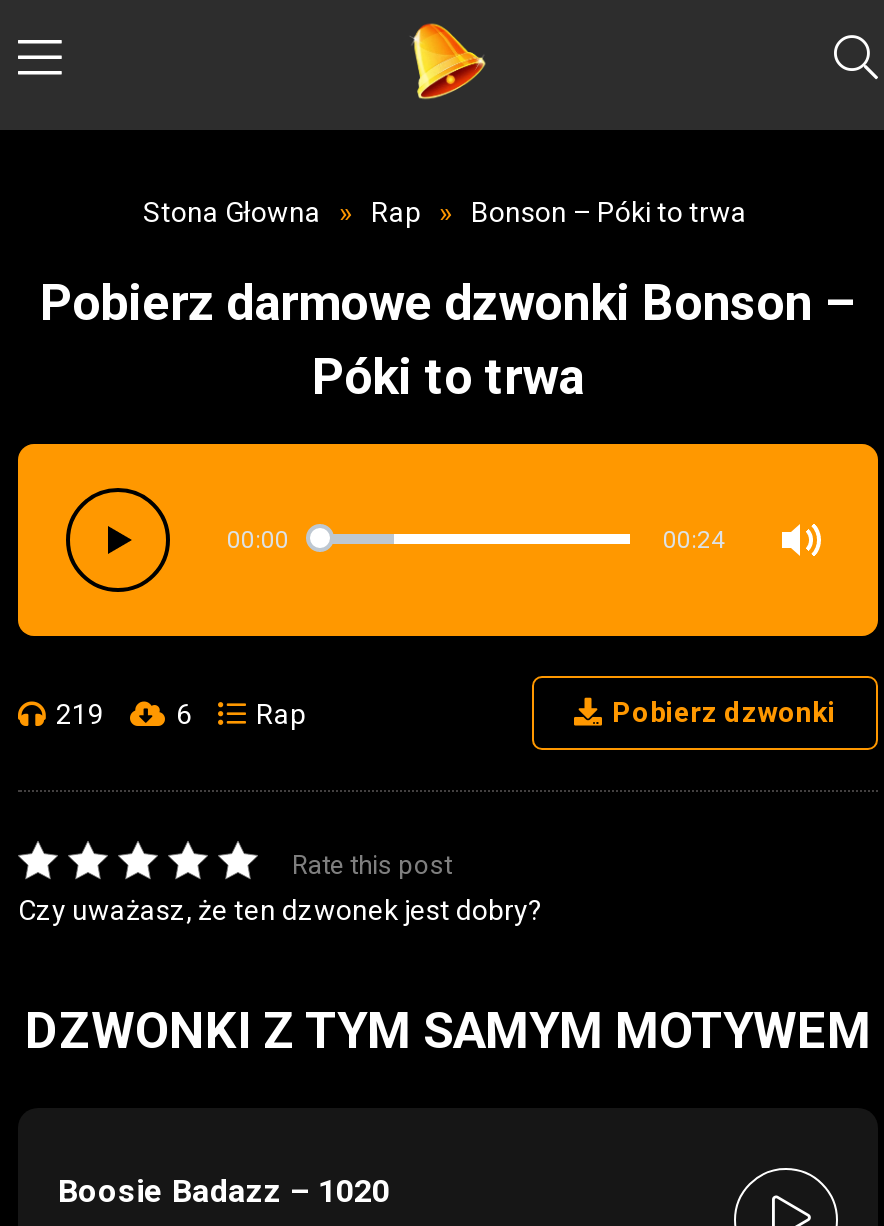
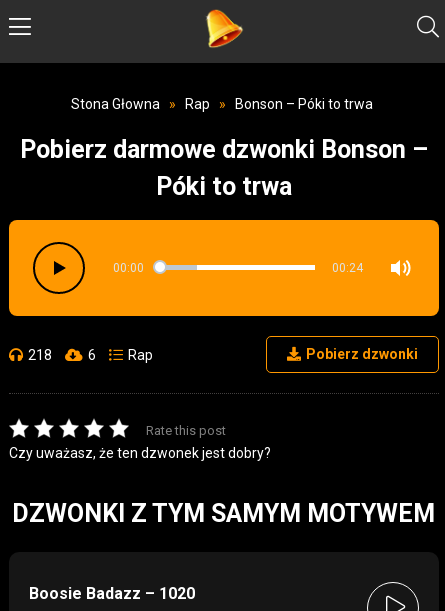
[56,698,104,730] 219 -> [28,347,52,363] 218

